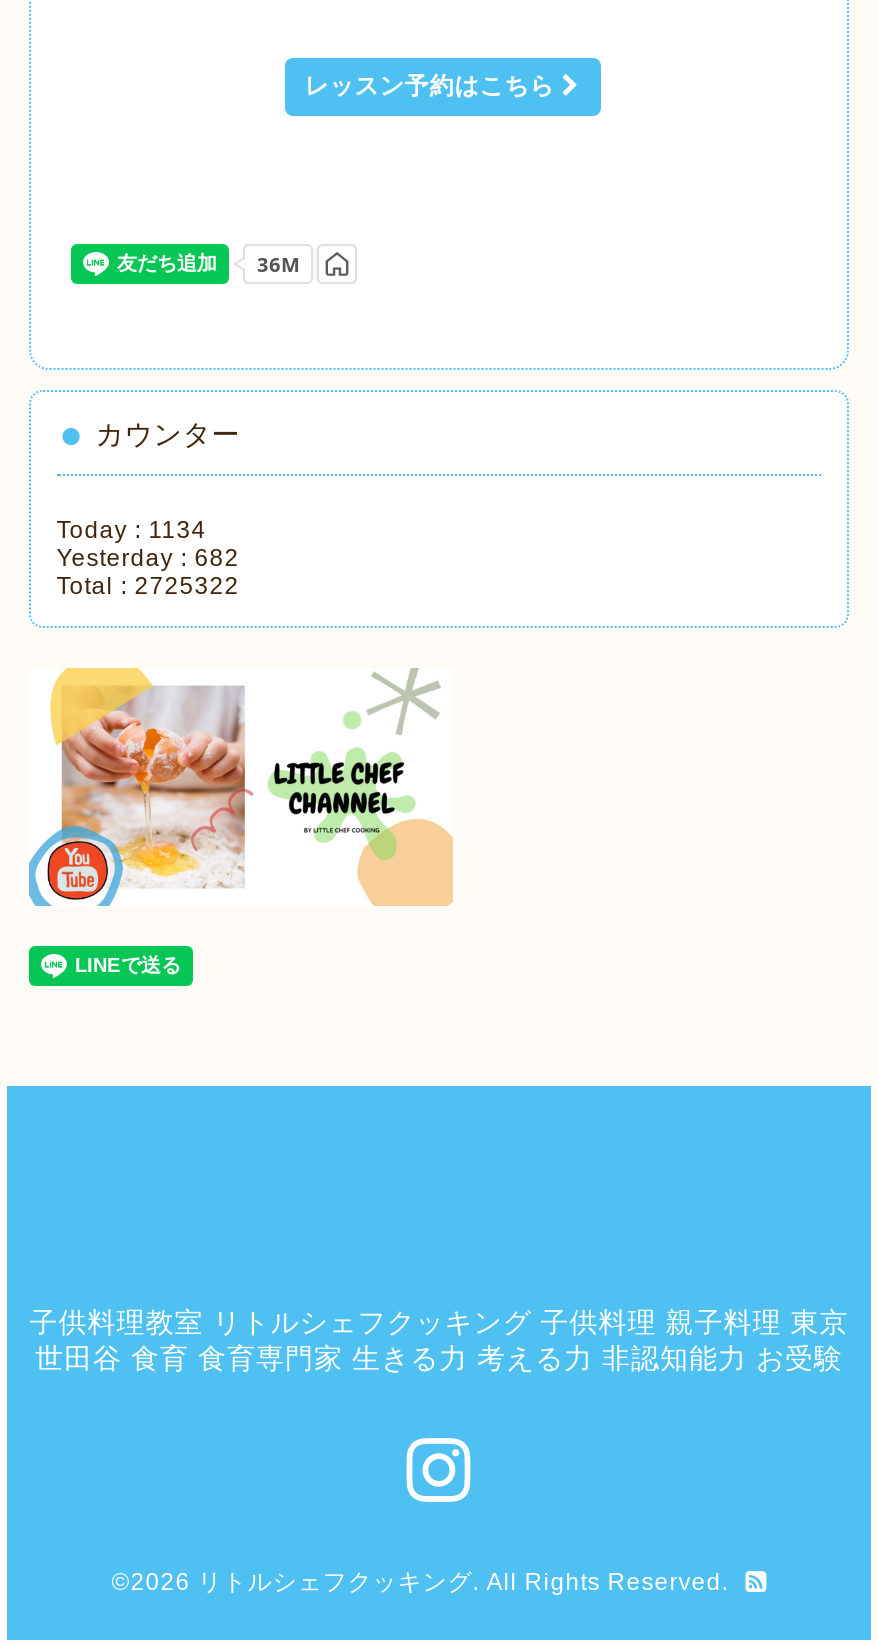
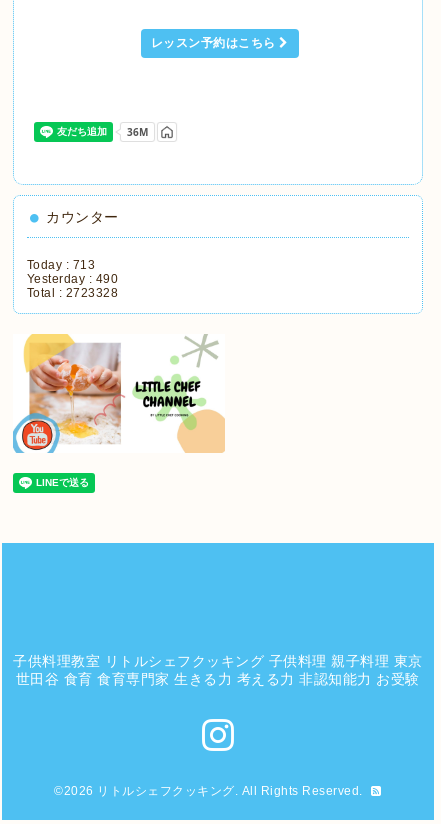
[57,515,207,543] Today : 1134 -> [27,257,95,271] Today : 713
[57,543,240,571] Yesterday : 682 -> [27,271,118,285] Yesterday : 490
[57,571,240,599] Total : 2725322 -> [27,285,118,299] Total : 2723328

